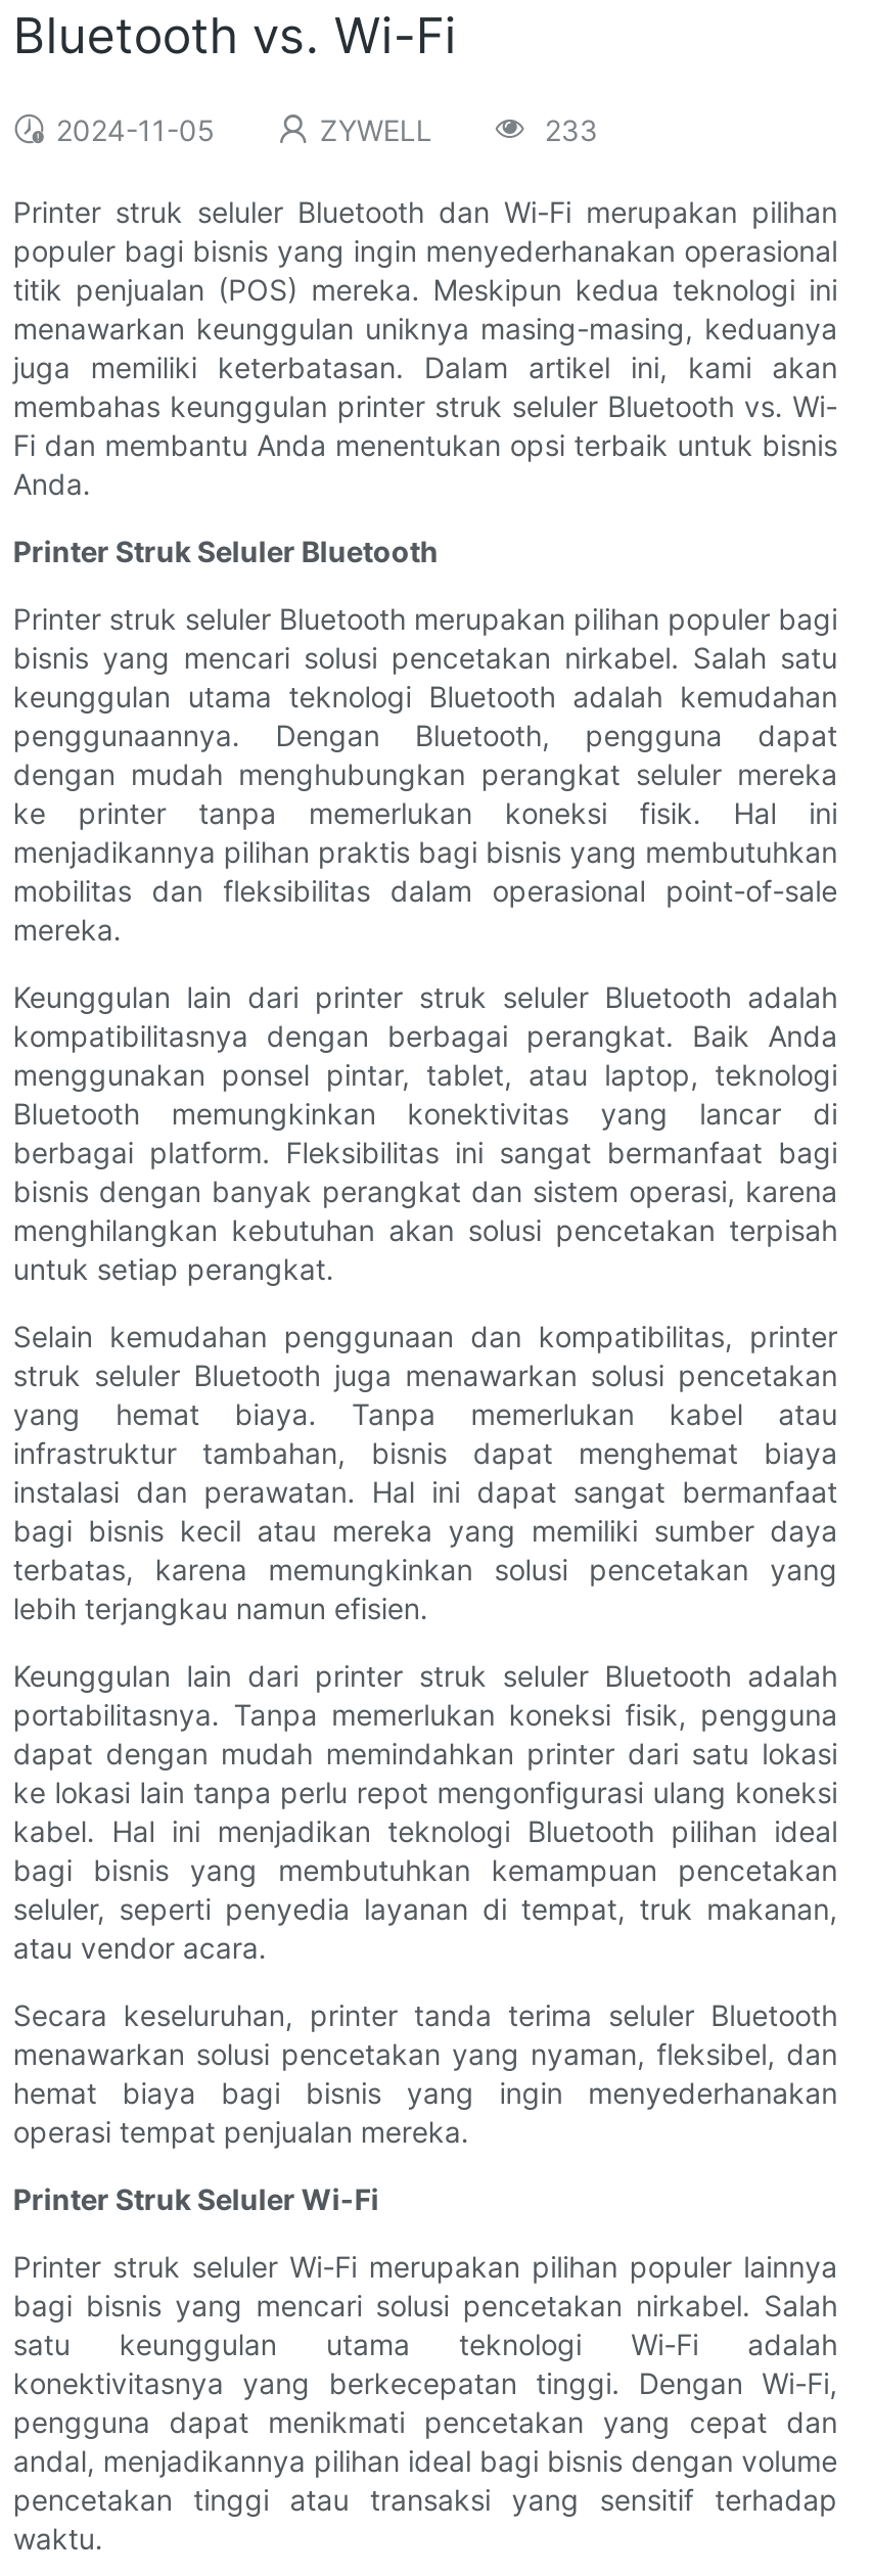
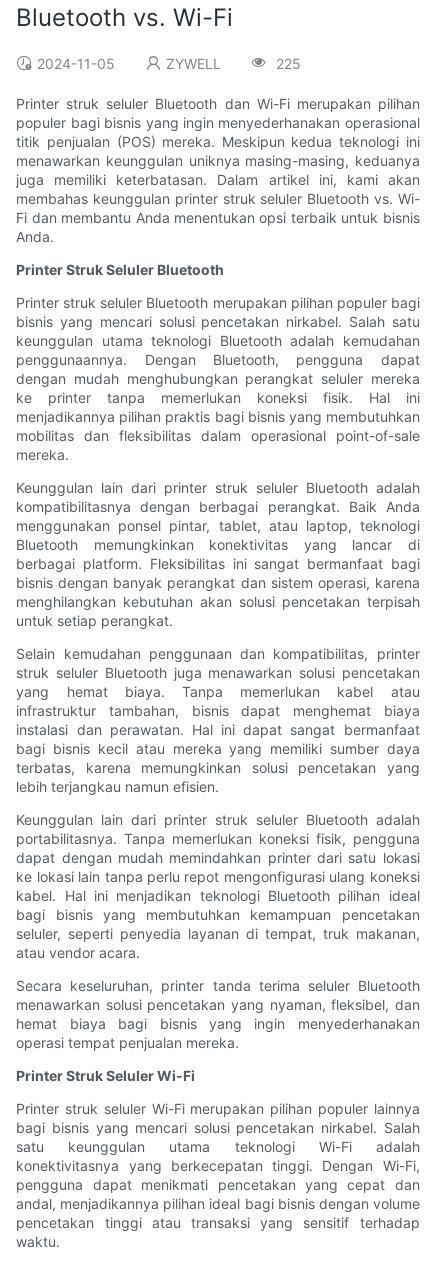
[545,113,598,148] 233 -> [276,55,301,72] 225

